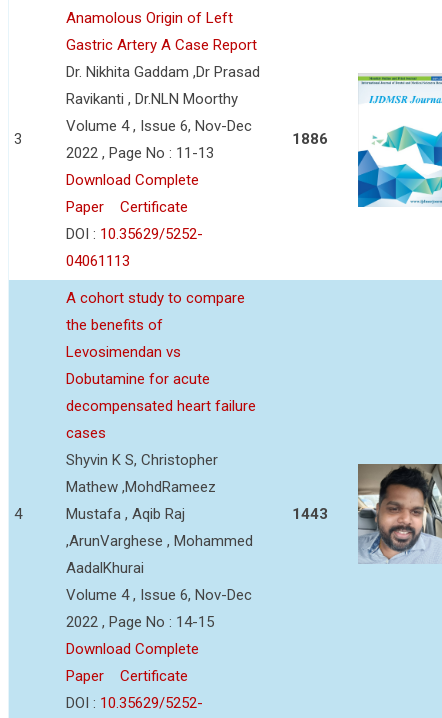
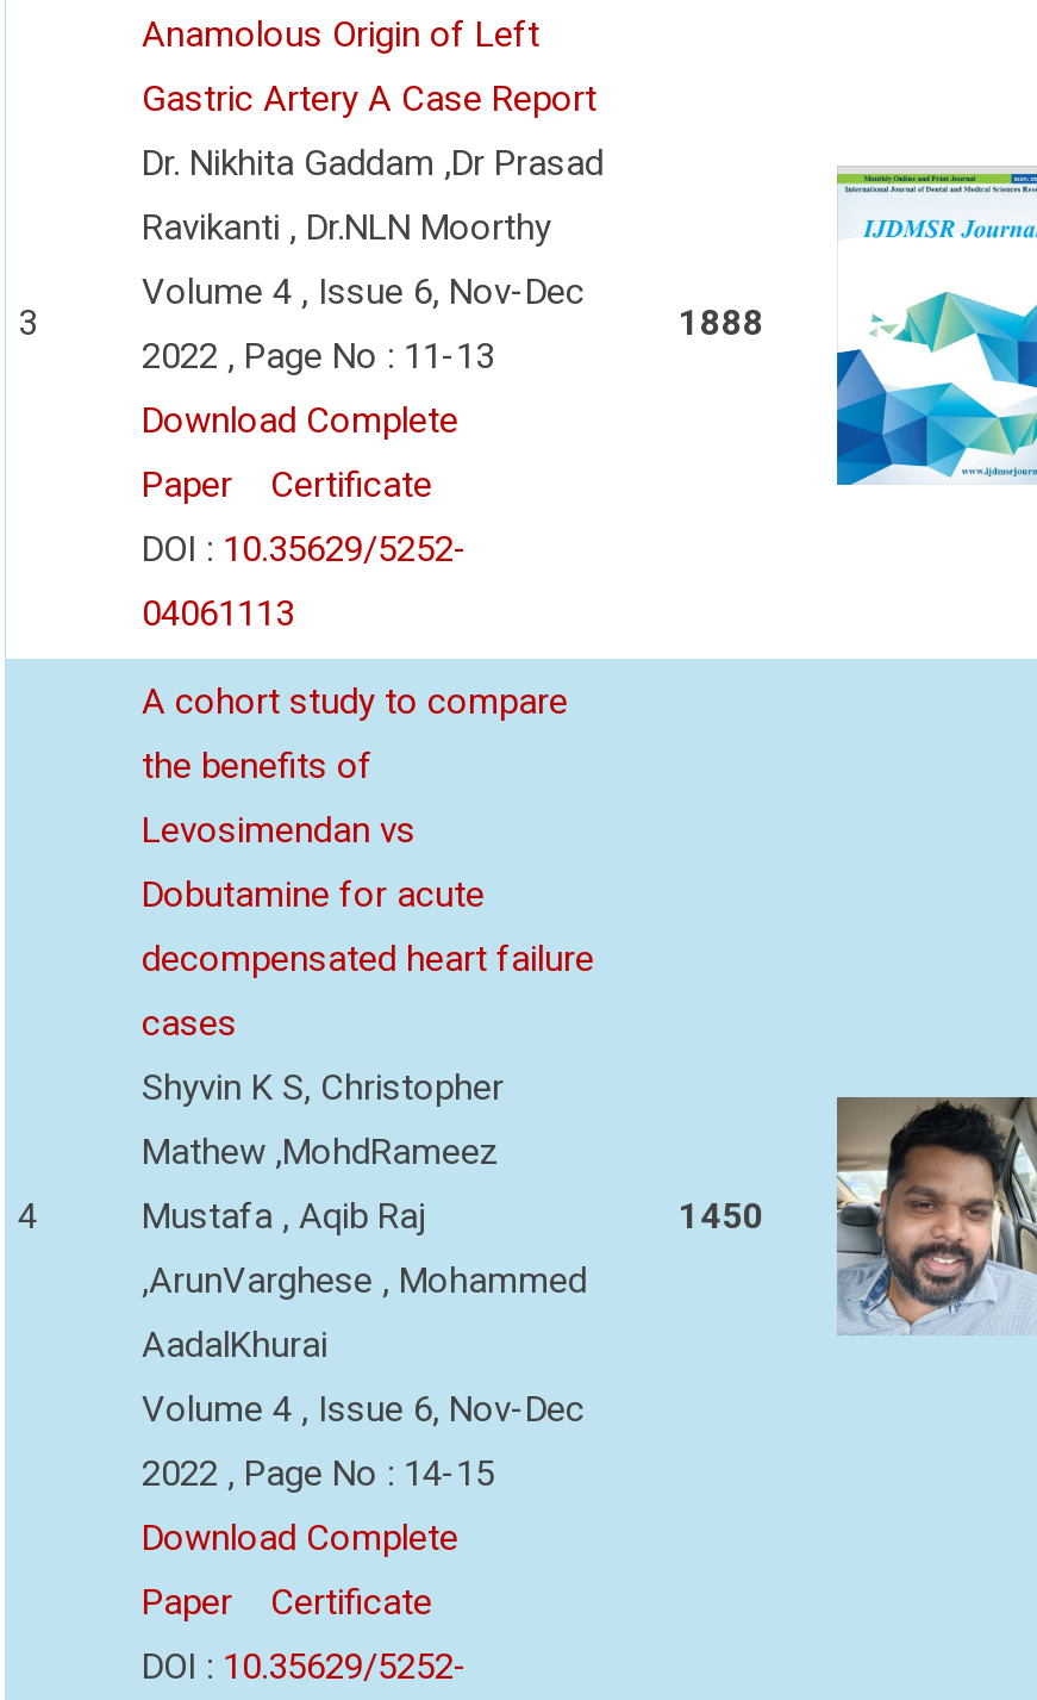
[291,130,327,148] 1886 -> [679,302,764,345] 1888
[291,505,327,523] 1443 -> [679,1196,764,1239] 1450

